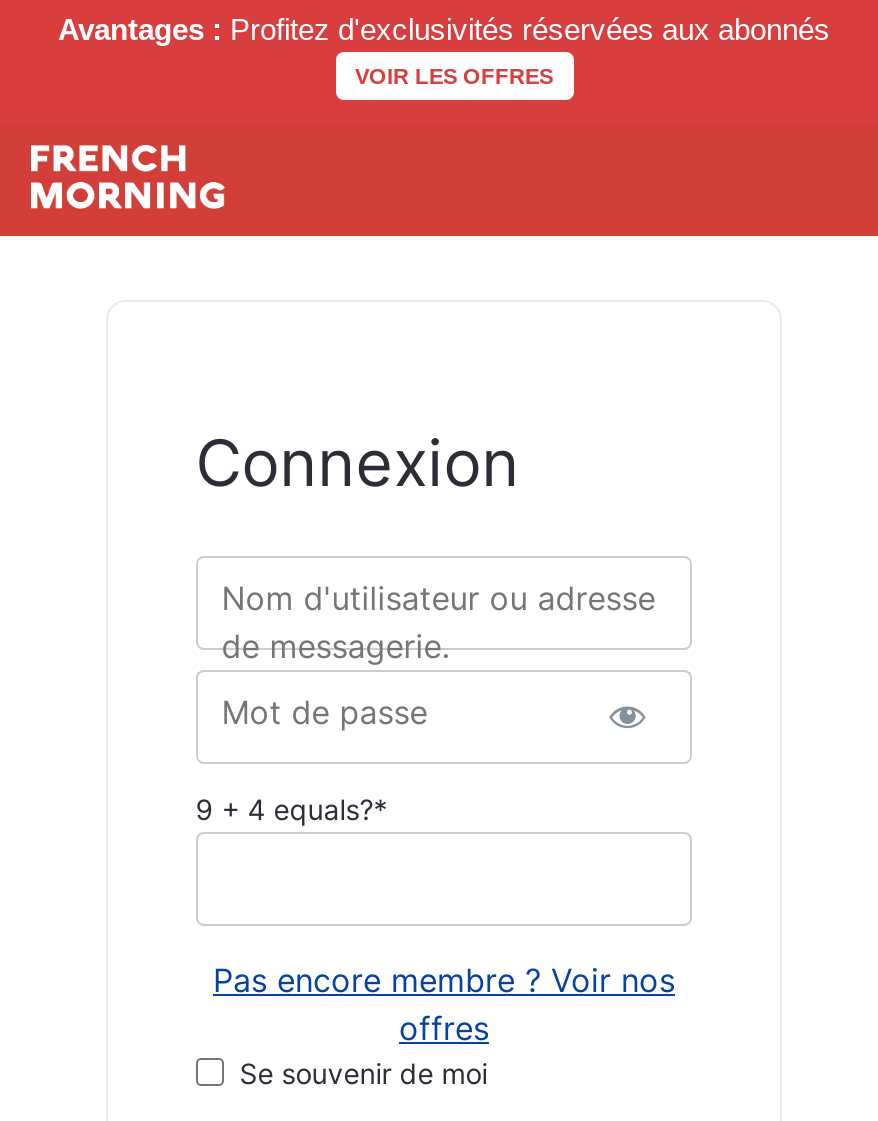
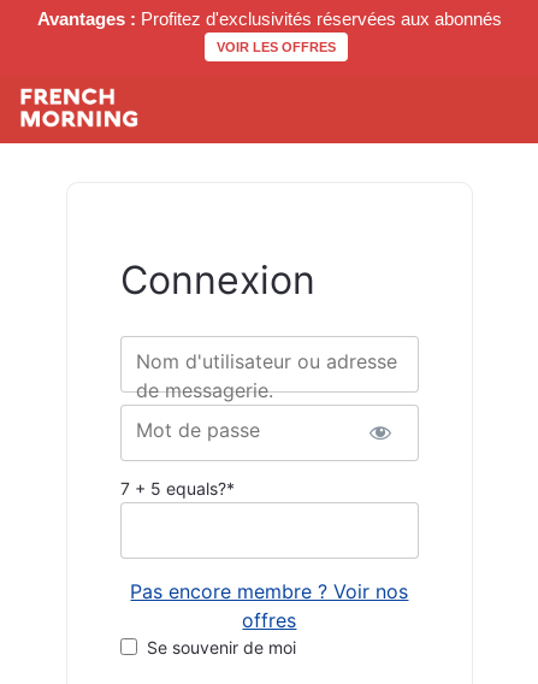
[196,792,388,826] 9 + 4 equals?* -> [120,478,234,498] 7 + 5 equals?*

